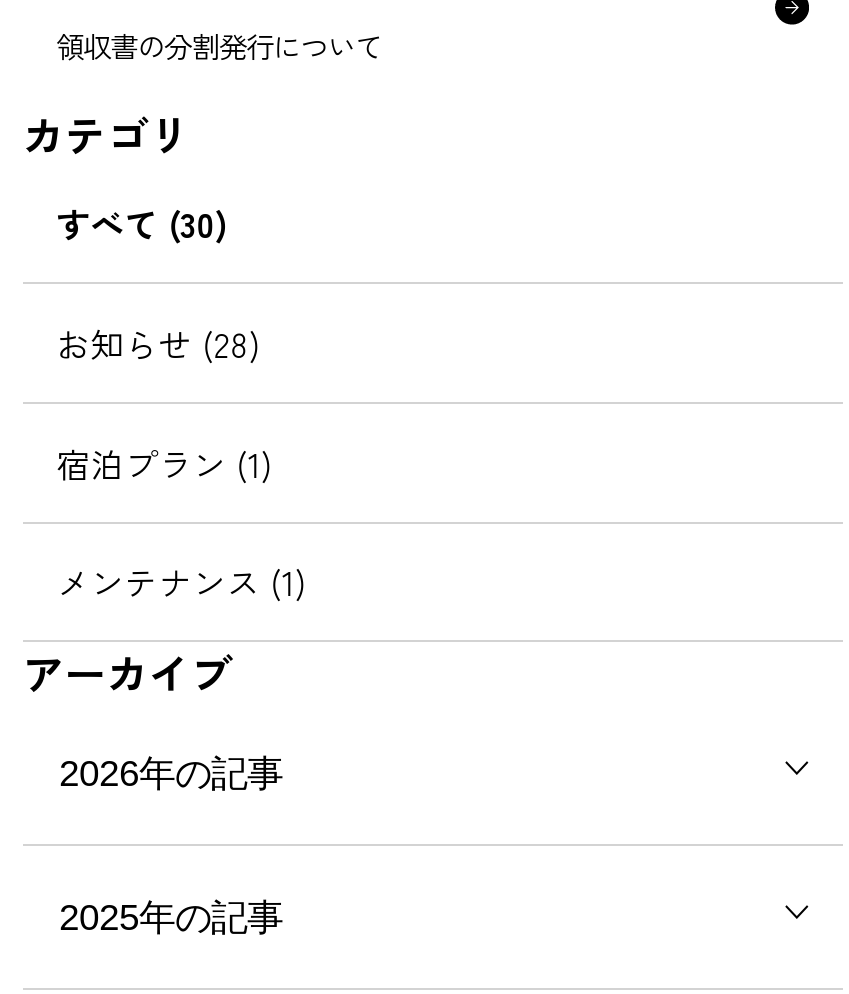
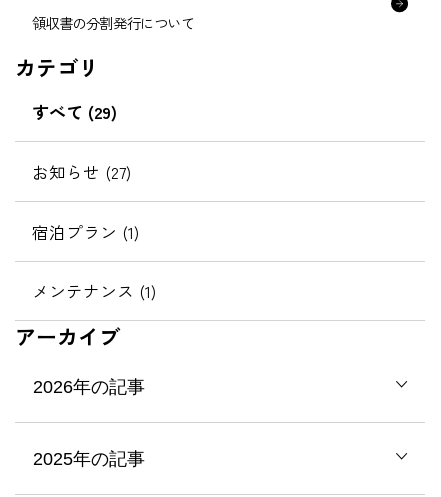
[56,198,226,248] すべて (30) -> [32,99,117,124] すべて (29)
[56,318,258,368] お知らせ (28) -> [32,159,131,184] お知らせ (27)

